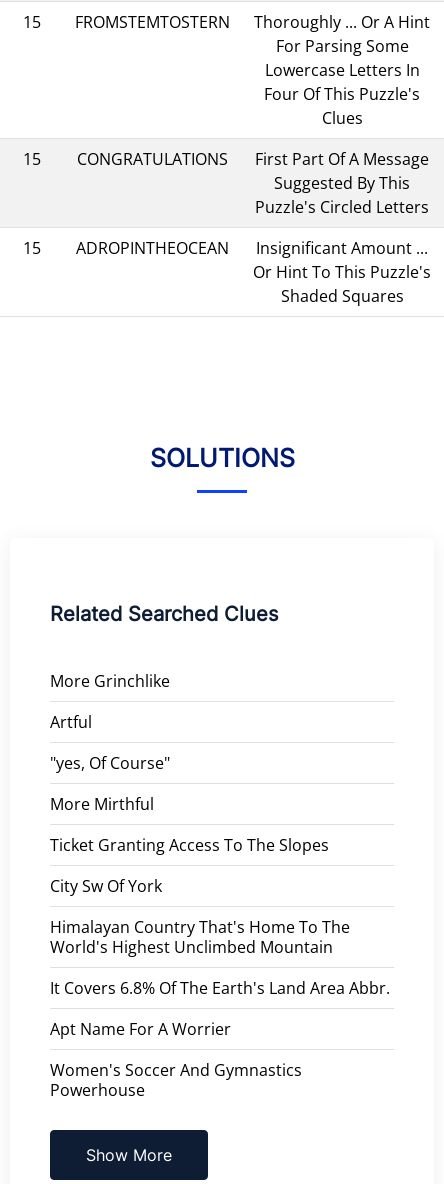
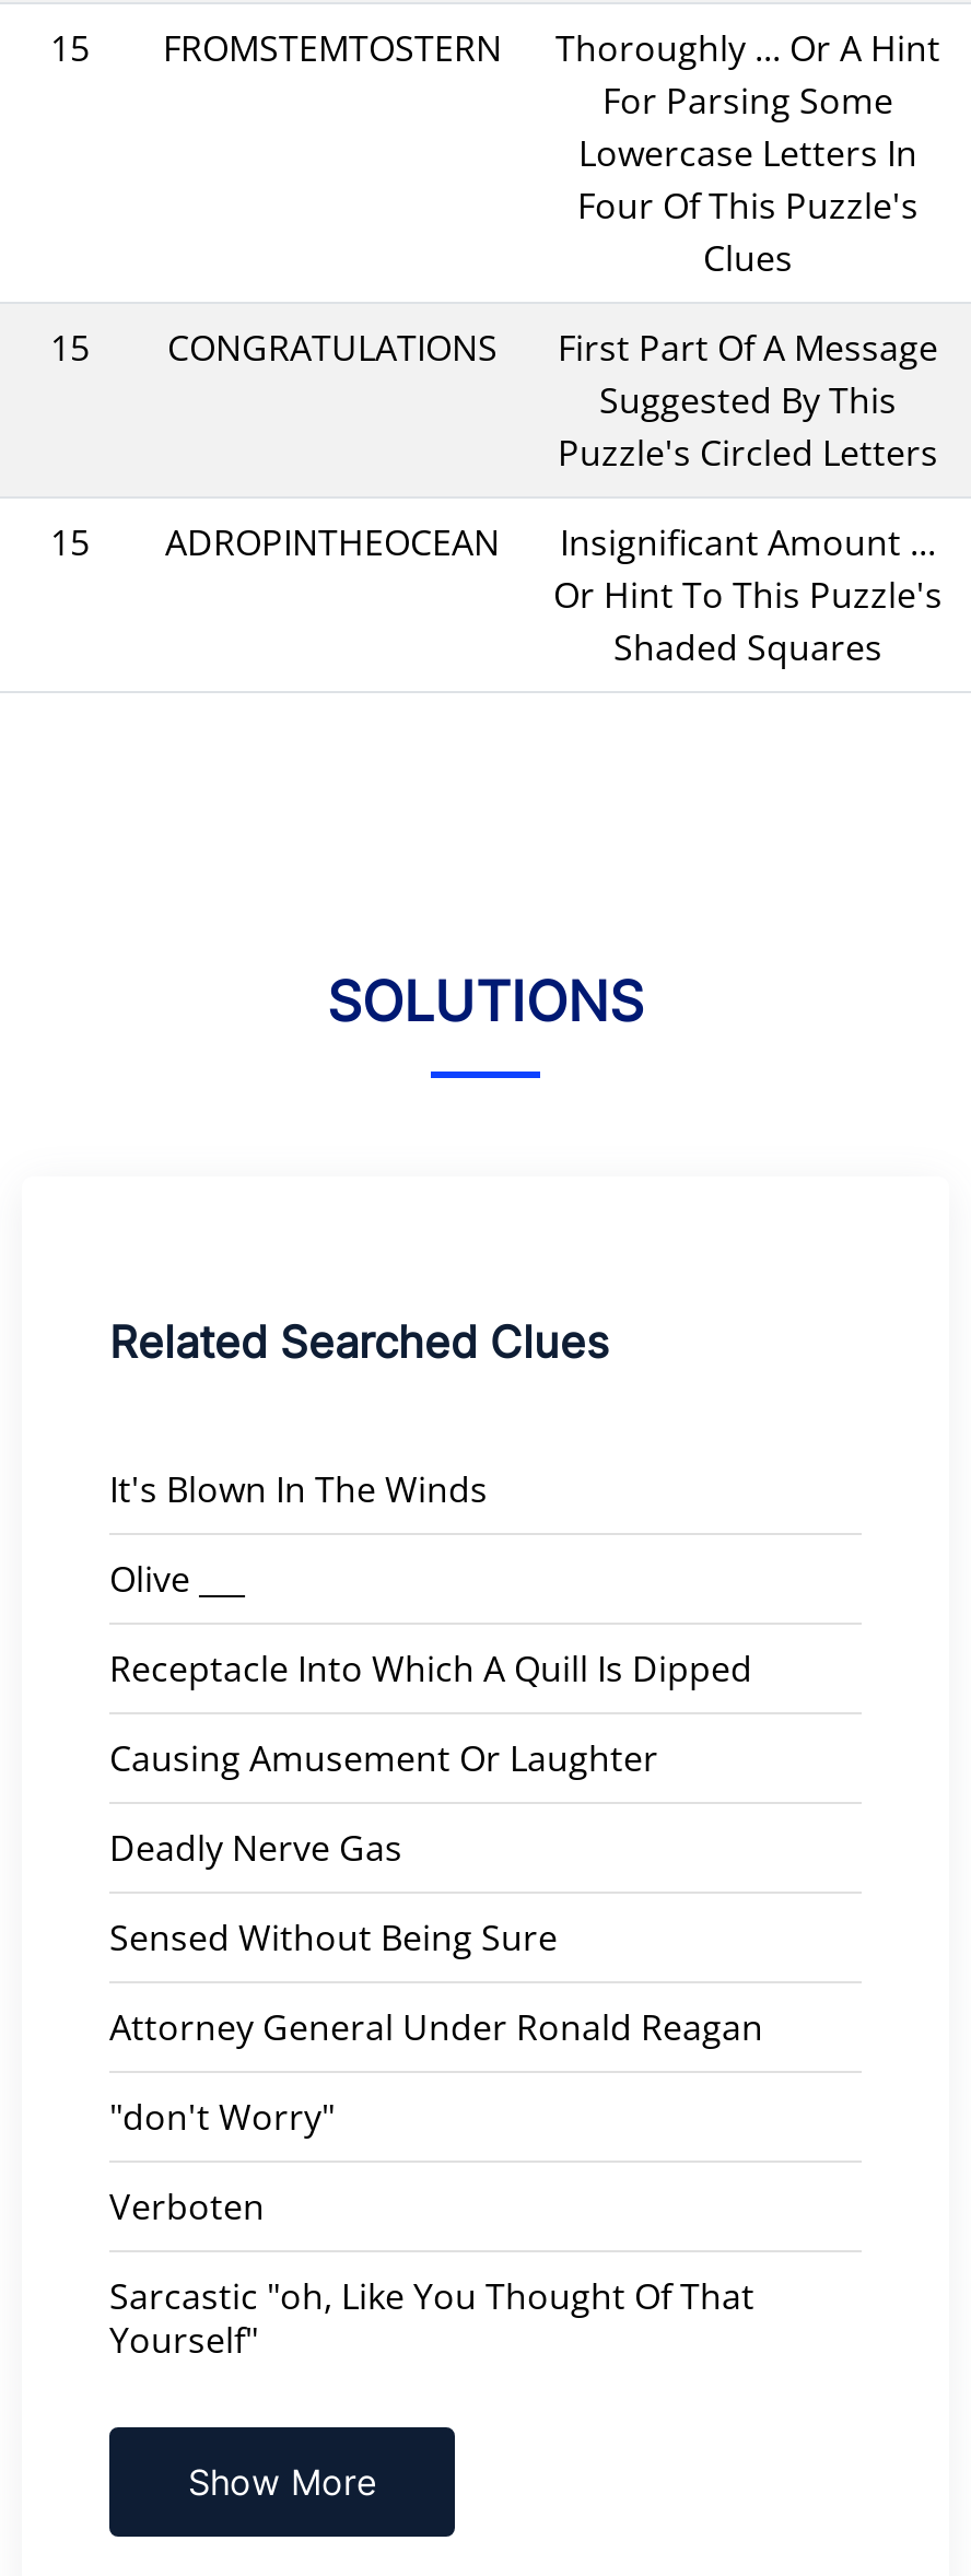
[50,669,170,691] More Grinchlike -> [109,1464,488,1512] It's Blown In The Winds
[50,710,92,732] Artful -> [109,1554,245,1602] Olive ___
[50,751,170,773] "yes, Of Course" -> [109,1643,752,1691] Receptacle Into Which A Quill Is Dipped
[50,792,154,814] More Mirthful -> [109,1733,658,1781] Causing Amusement Or Laughter
[50,833,329,855] Ticket Granting Access To The Slopes -> [109,1823,402,1871] Deadly Nerve Gas
[50,874,162,896] City Sw Of York -> [109,1912,558,1960] Sensed Without Being Sure
[50,915,350,957] Himalayan Country That's Home To The | World's Highest Unclimbed Mountain -> [109,2002,763,2050] Attorney General Under Ronald Reagan
[50,976,390,998] It Covers 6.8% Of The Earth's Land Area Abbr. -> [109,2092,335,2140] "don't Worry"
[50,1017,231,1039] Apt Name For A Worrier -> [109,2181,265,2229] Verboten
[50,1058,302,1100] Women's Soccer And Gymnastics | Powerhouse -> [109,2271,754,2363] Sarcastic "oh, Like You Thought Of That | Yourself"

